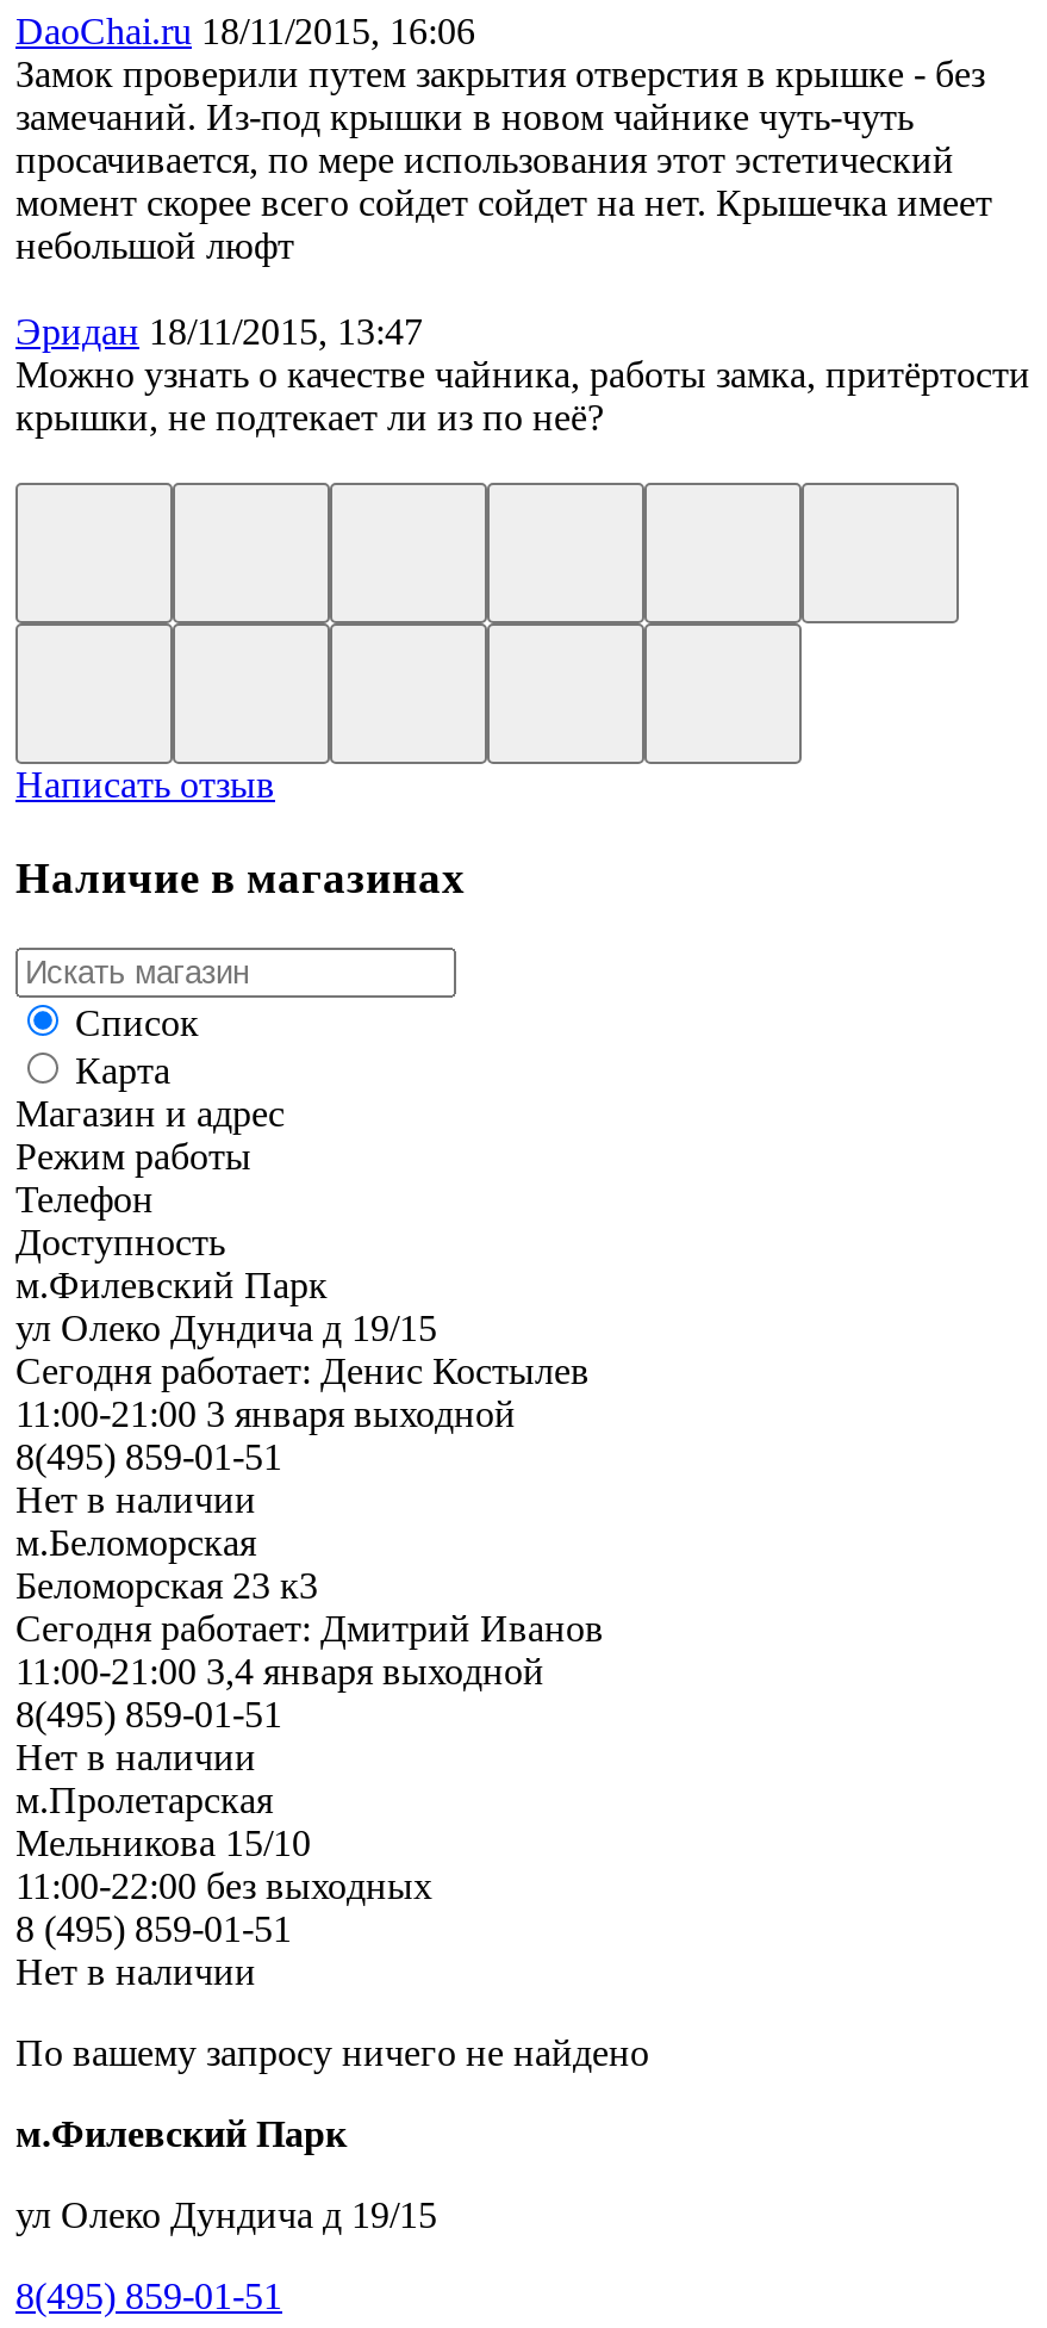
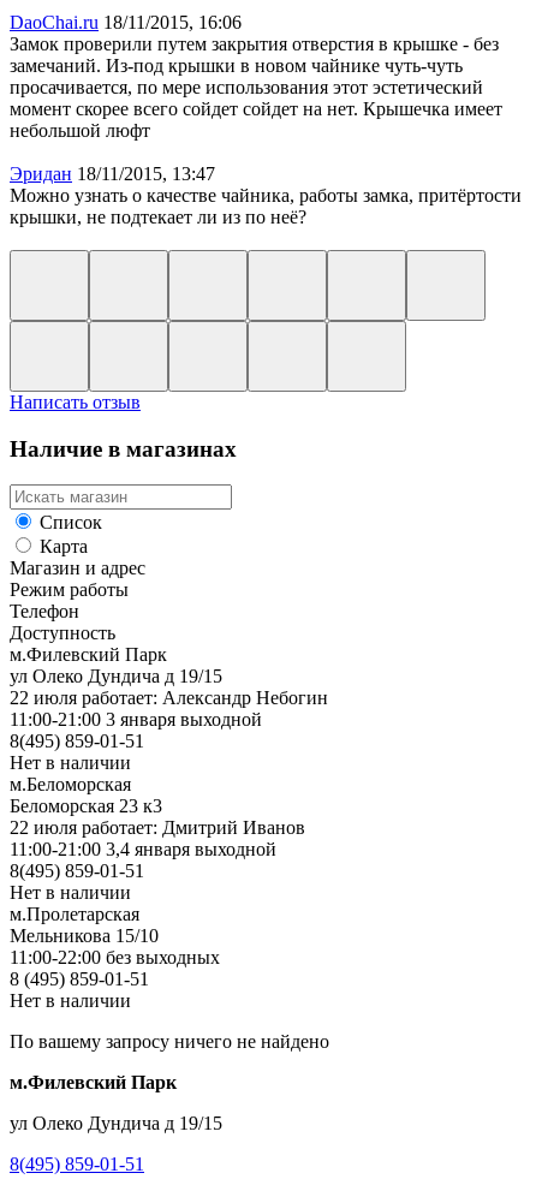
[15,1352,590,1392] Сегодня работает: Денис Костылев -> [10,688,328,708] 22 июля работает: Александр Небогин
[15,1609,604,1650] Сегодня работает: Дмитрий Иванов -> [10,818,305,838] 22 июля работает: Дмитрий Иванов

